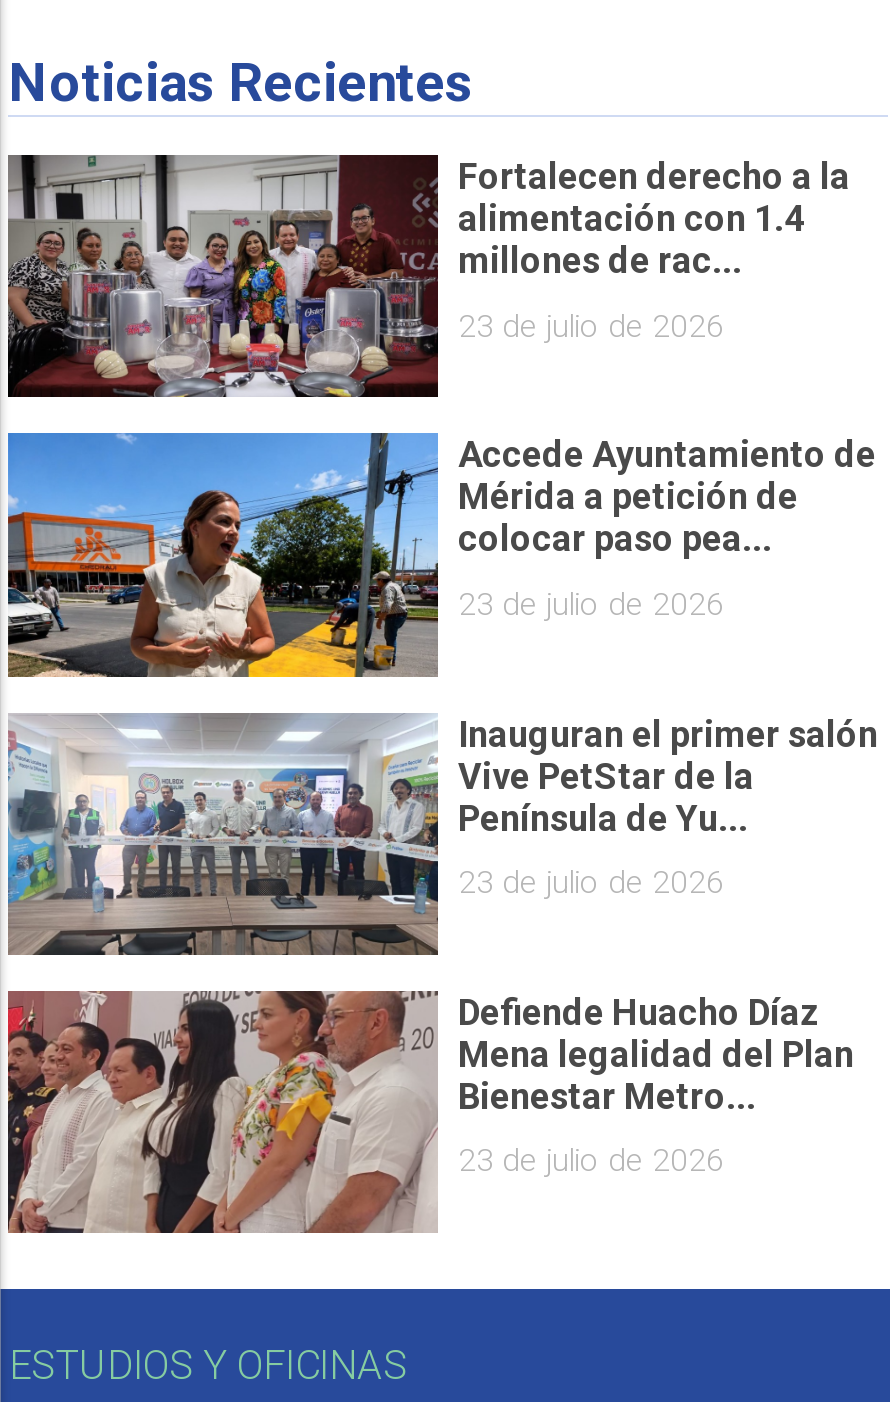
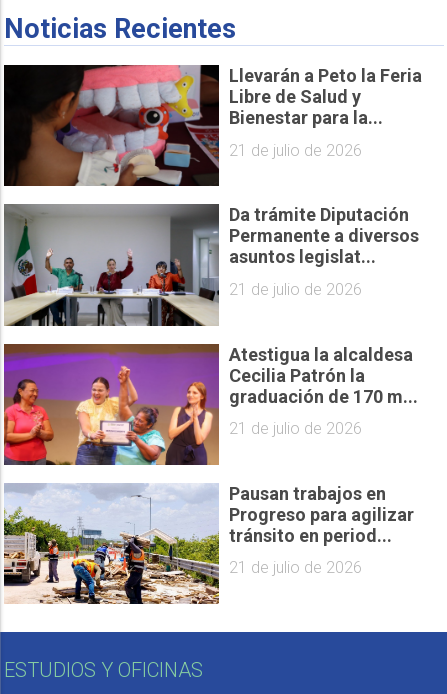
[6,153,850,399] [image] | Fortalecen derecho a la | alimentación con 1.4 | millones de rac... -> [3,64,422,187] [image] | Llevarán a Peto la Feria | Libre de Salud y | Bienestar para la...
[458,307,724,345] 23 de julio de 2026 -> [229,141,362,160] 21 de julio de 2026
[6,431,876,679] [image] | Accede Ayuntamiento de | Mérida a petición de | colocar paso pea... -> [3,203,419,327] [image] | Da trámite Diputación | Permanente a diversos | asuntos legislat...
[458,585,724,623] 23 de julio de 2026 -> [229,280,362,299] 21 de julio de 2026
[6,712,878,957] [image] | Inauguran el primer salón | Vive PetStar de la | Península de Yu... -> [3,343,418,466] [image] | Atestigua la alcaldesa | Cecilia Patrón la | graduación de 170 m...
[458,863,724,901] 23 de julio de 2026 -> [229,419,362,438] 21 de julio de 2026
[6,989,854,1235] [image] | Defiende Huacho Díaz | Mena legalidad del Plan | Bienestar Metro... -> [4,483,414,604] [image] | Pausan trabajos en | Progreso para agilizar | tránsito en period...
[458,1142,724,1180] 23 de julio de 2026 -> [229,558,362,577] 21 de julio de 2026

